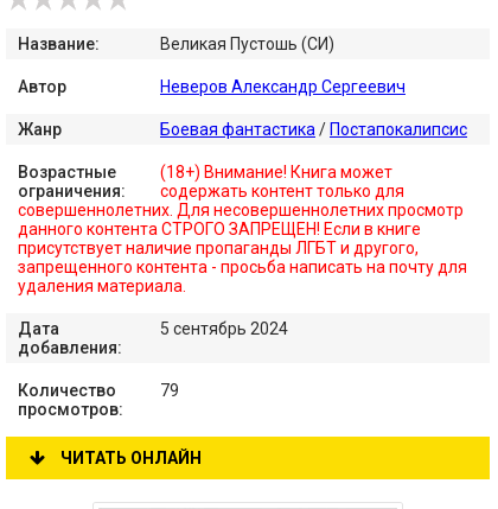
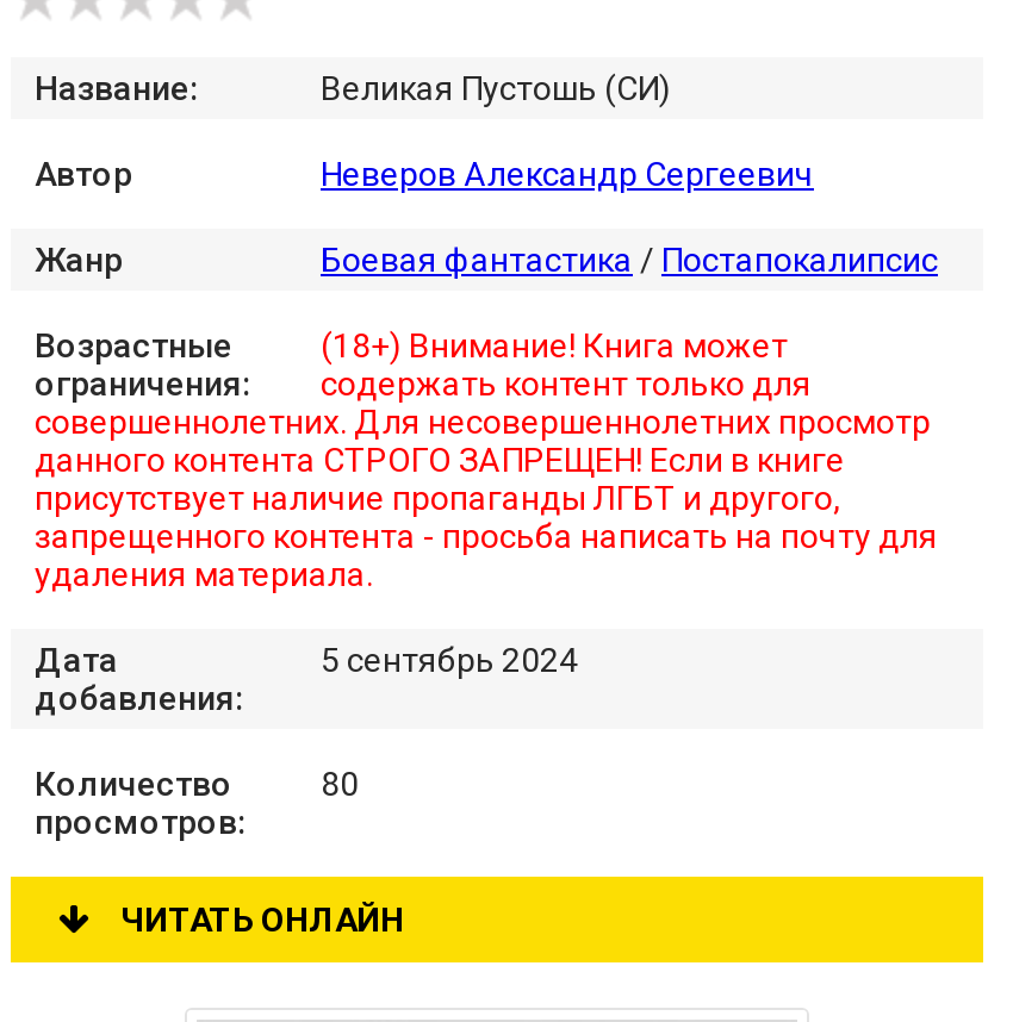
[160,381,179,400] 79 -> [321,765,359,803] 80

